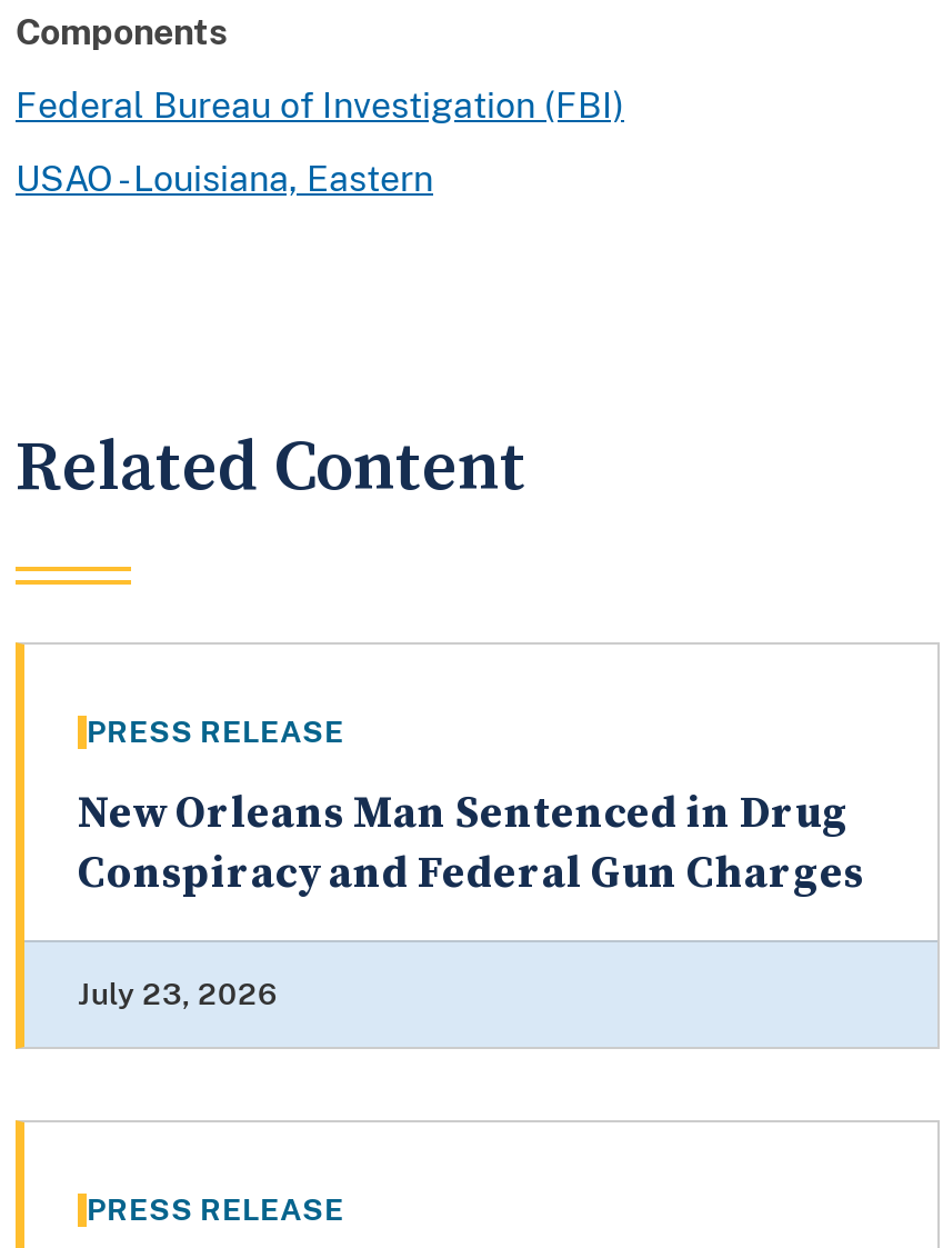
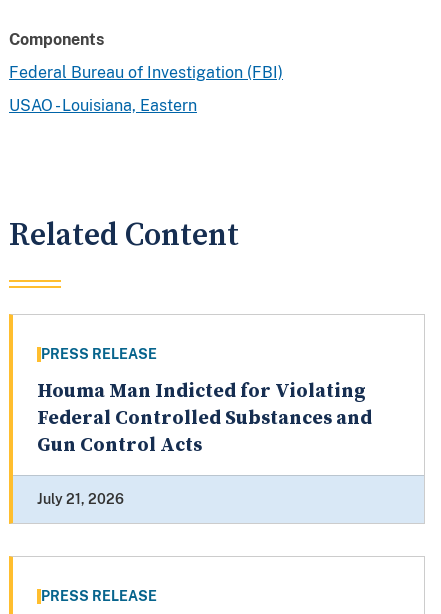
[78,787,864,903] New Orleans Man Sentenced in Drug | Conspiracy and Federal Gun Charges -> [37,379,372,458] Houma Man Indicted for Violating | Federal Controlled Substances and | Gun Control Acts
[78,976,278,1012] July 23, 2026 -> [37,491,124,507] July 21, 2026

